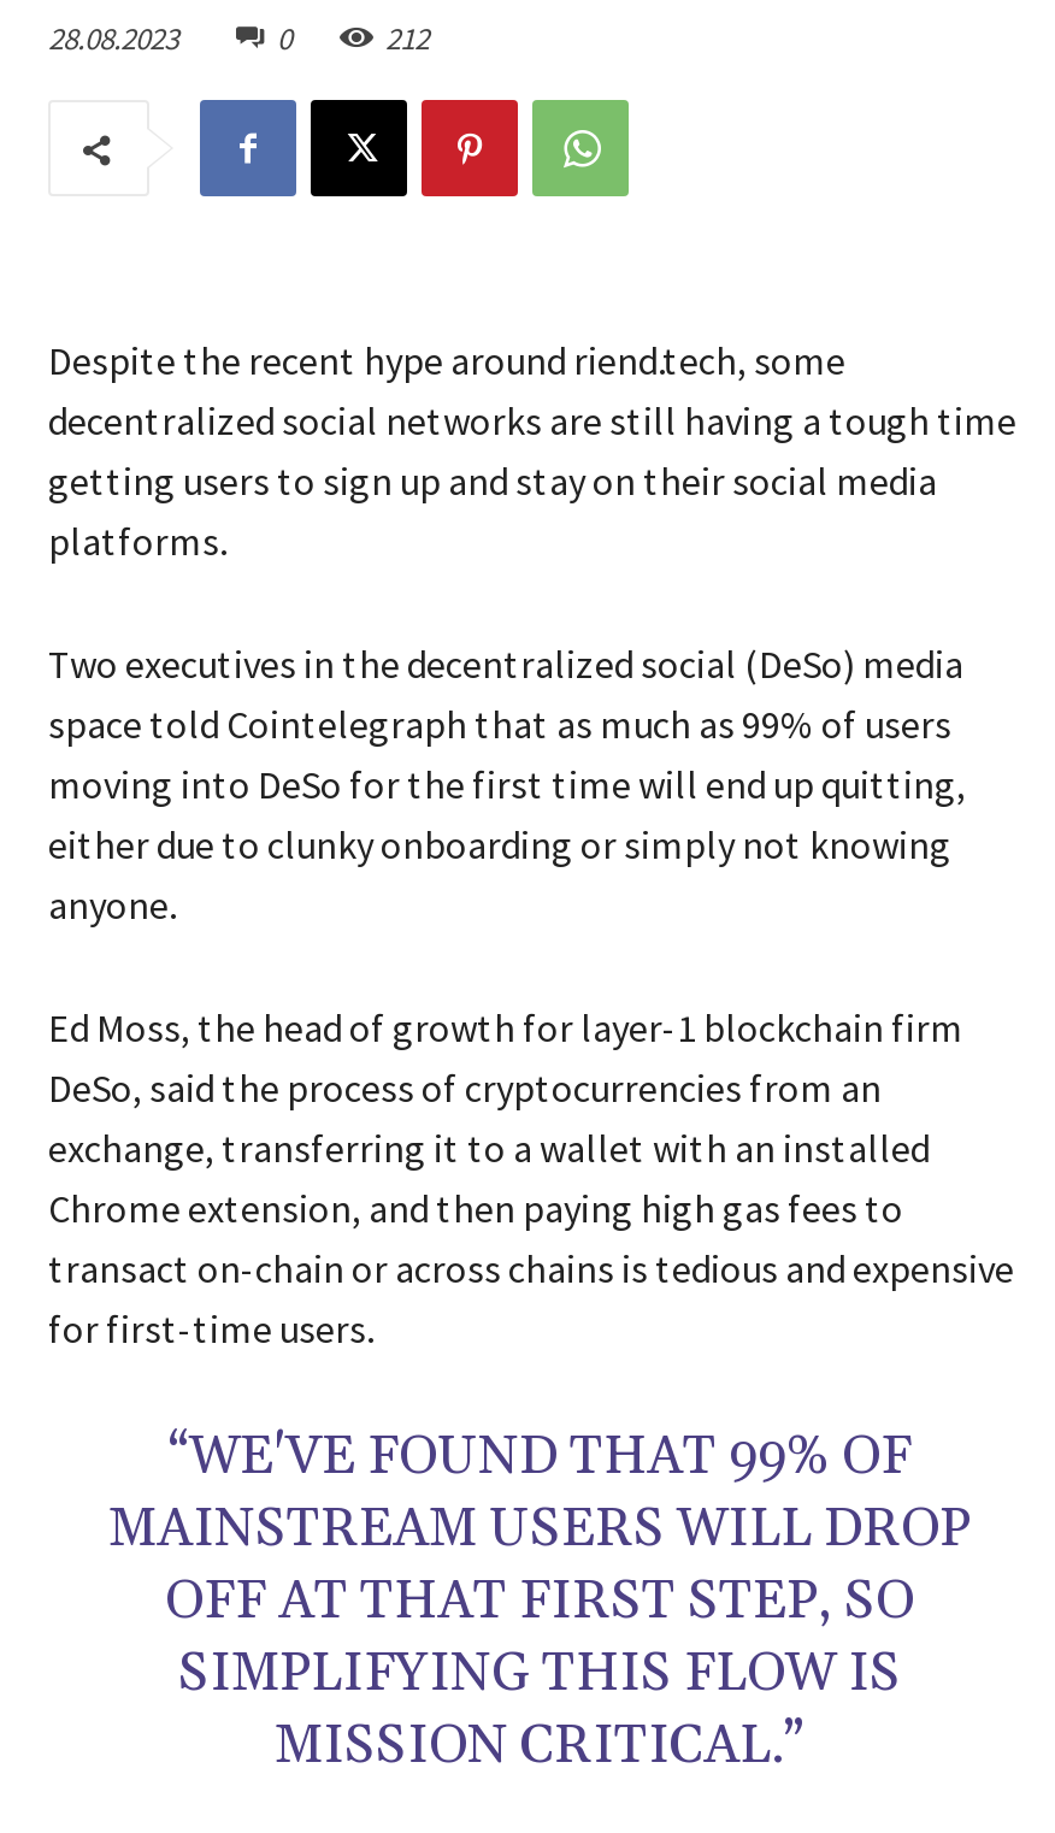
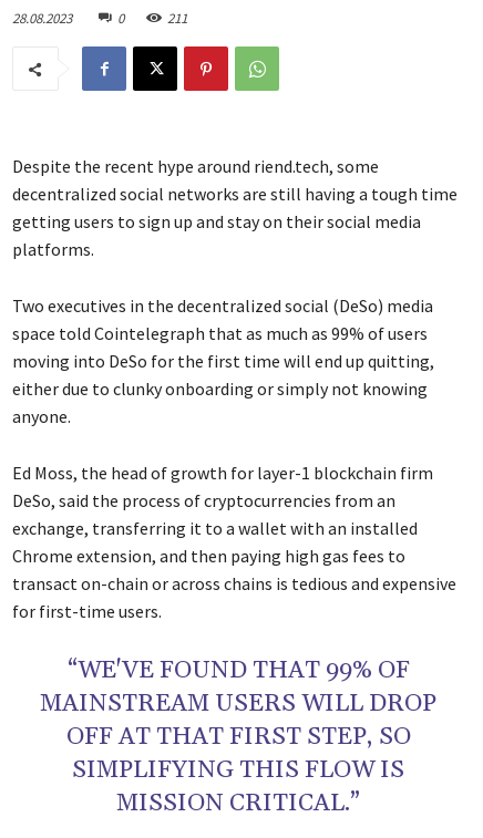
[385,17,429,58] 212 -> [167,8,187,27] 211

